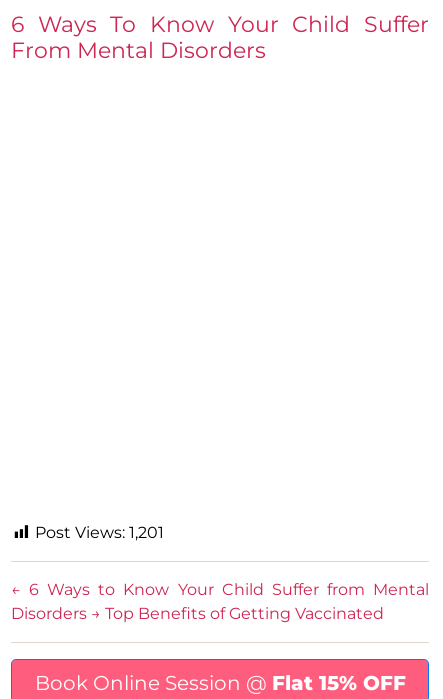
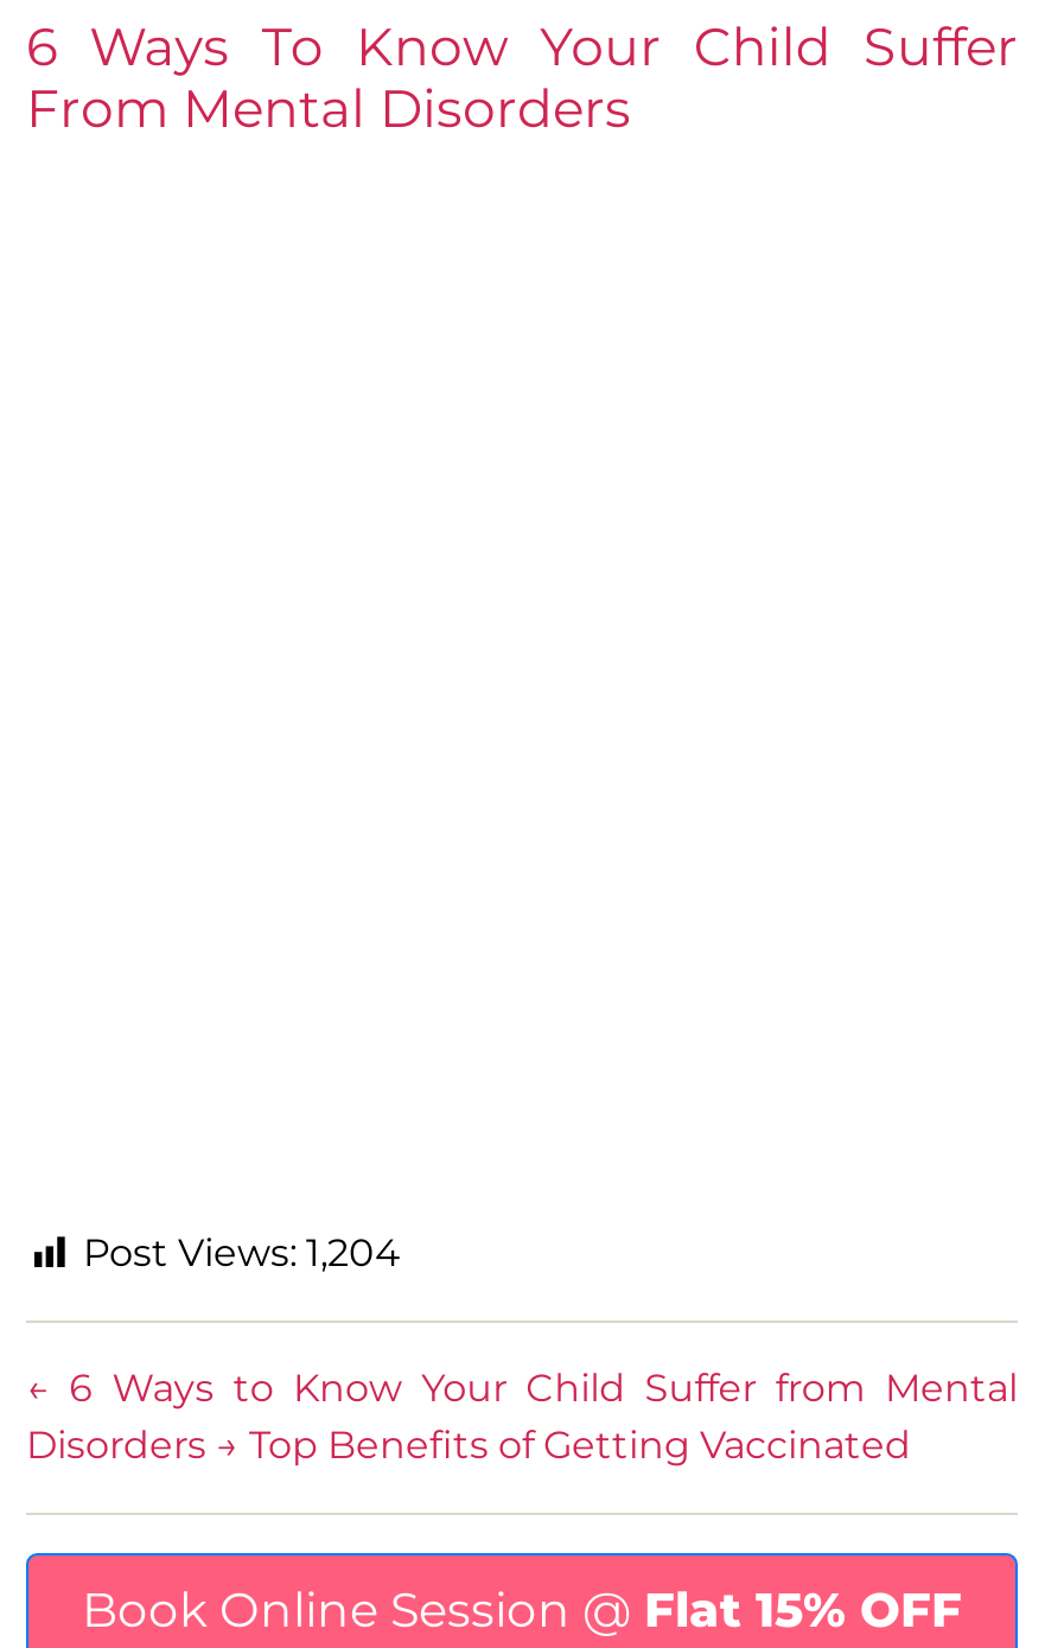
[35,523,164,542] Post Views: 1,201 -> [83,1230,401,1275] Post Views: 1,204

